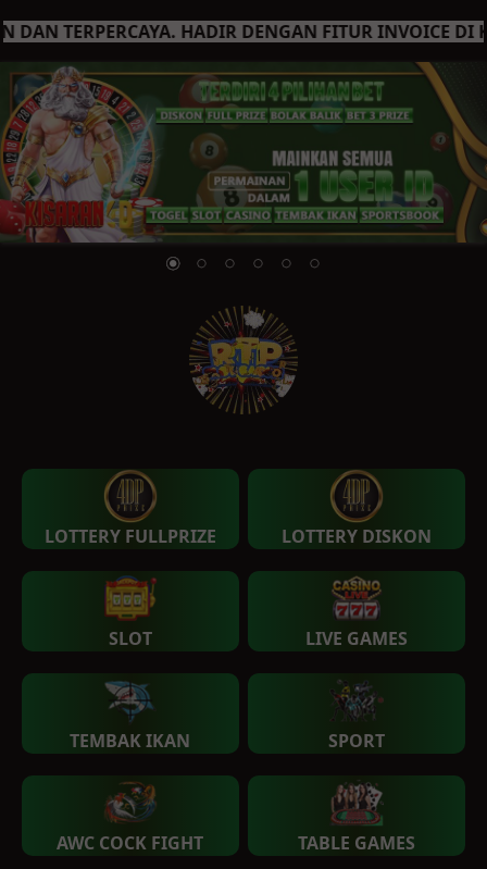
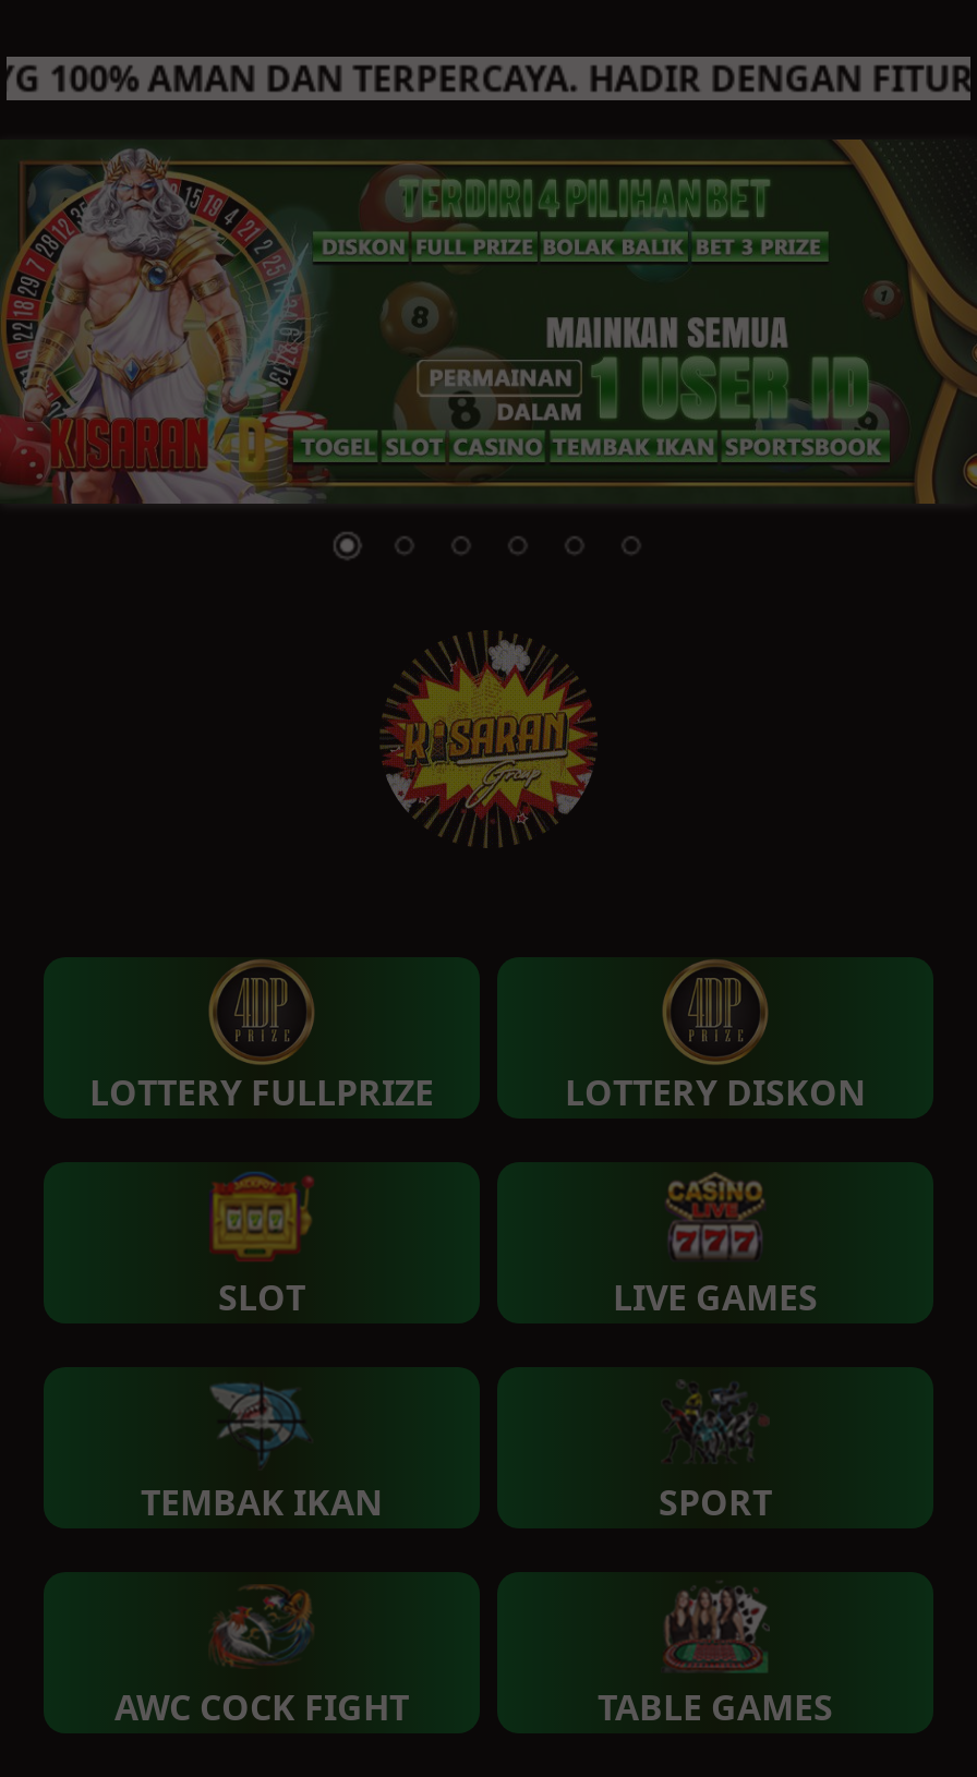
[190,324,297,405] [image] -> [384,663,595,820] [image]

